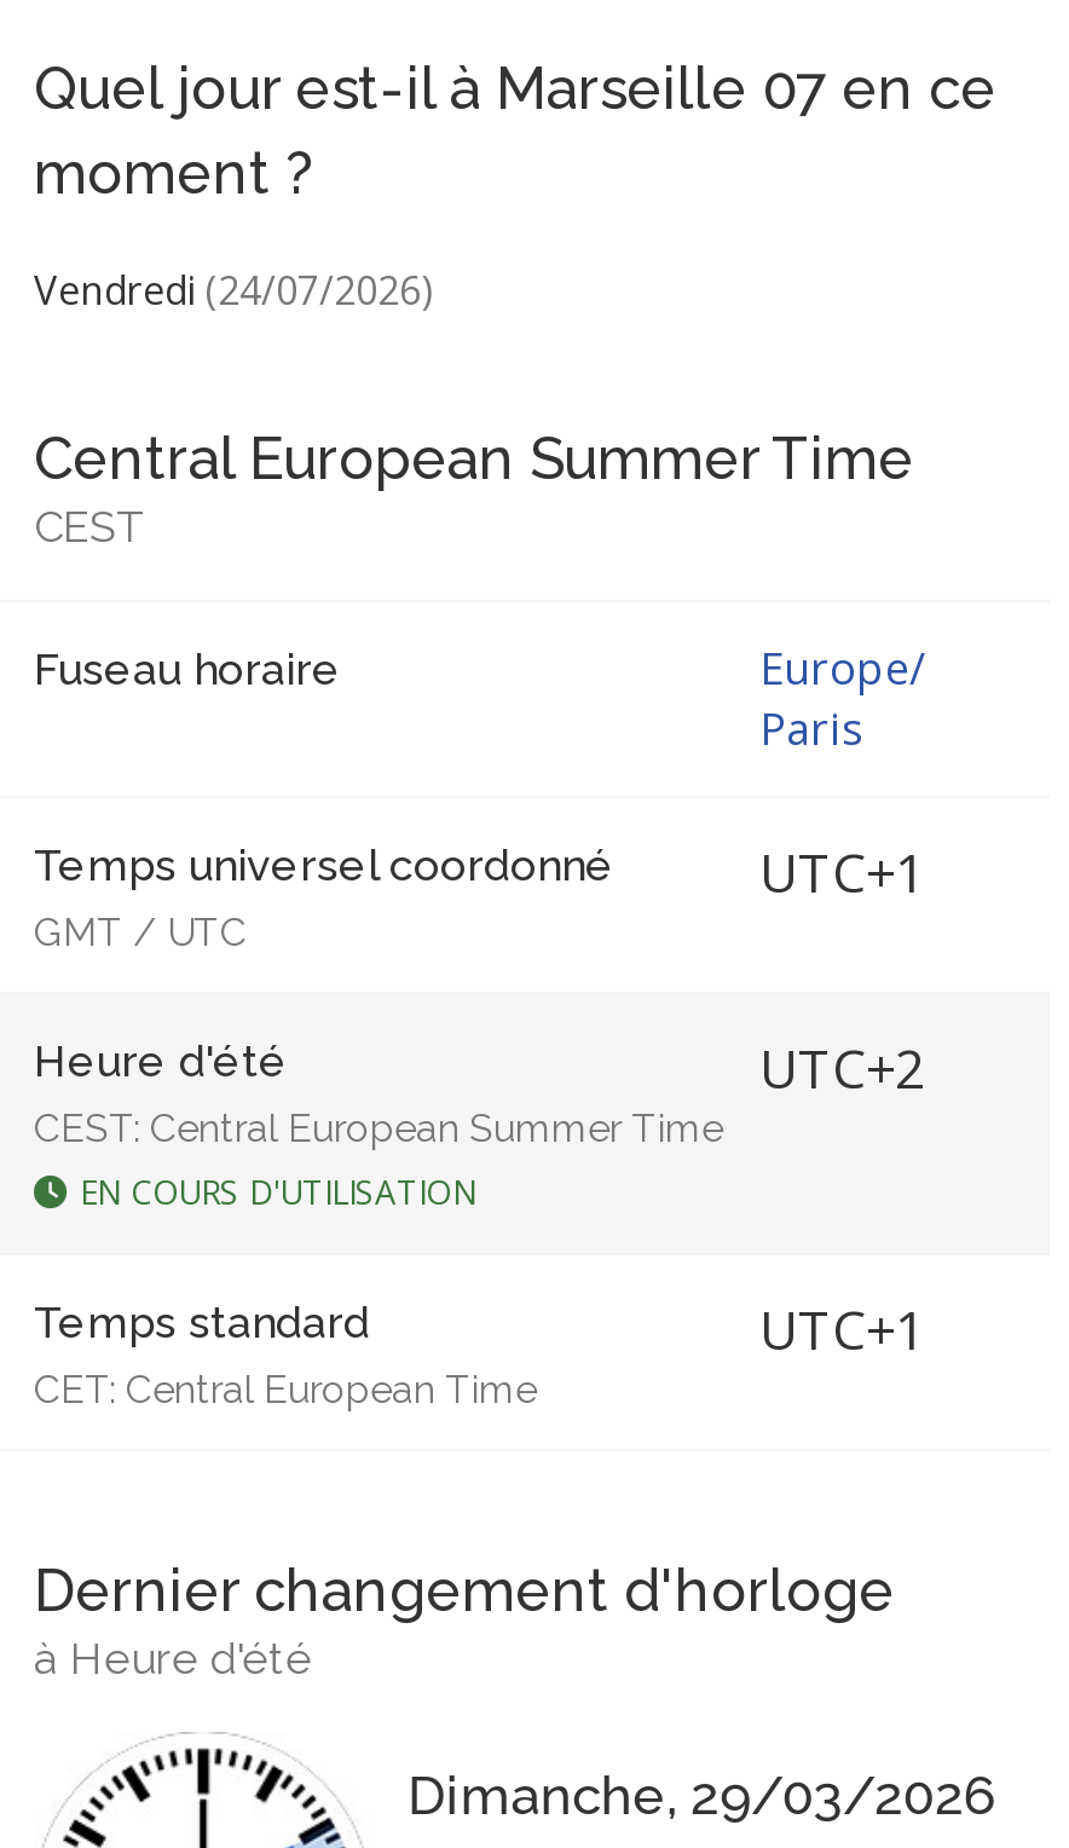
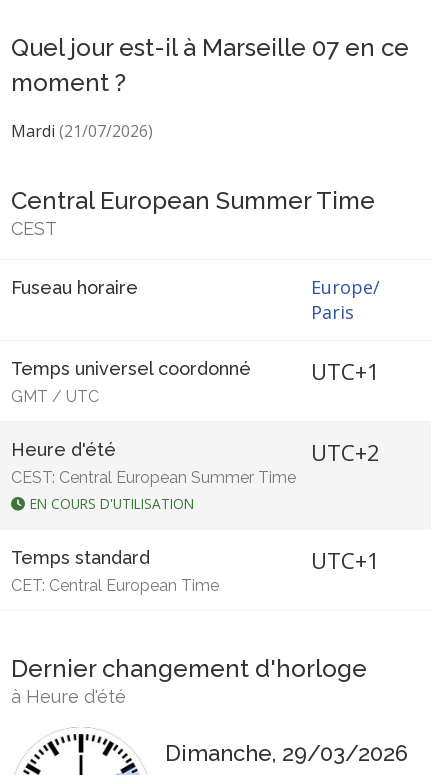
[34,264,433,317] Vendredi (24/07/2026) -> [11,120,153,142] Mardi (21/07/2026)

